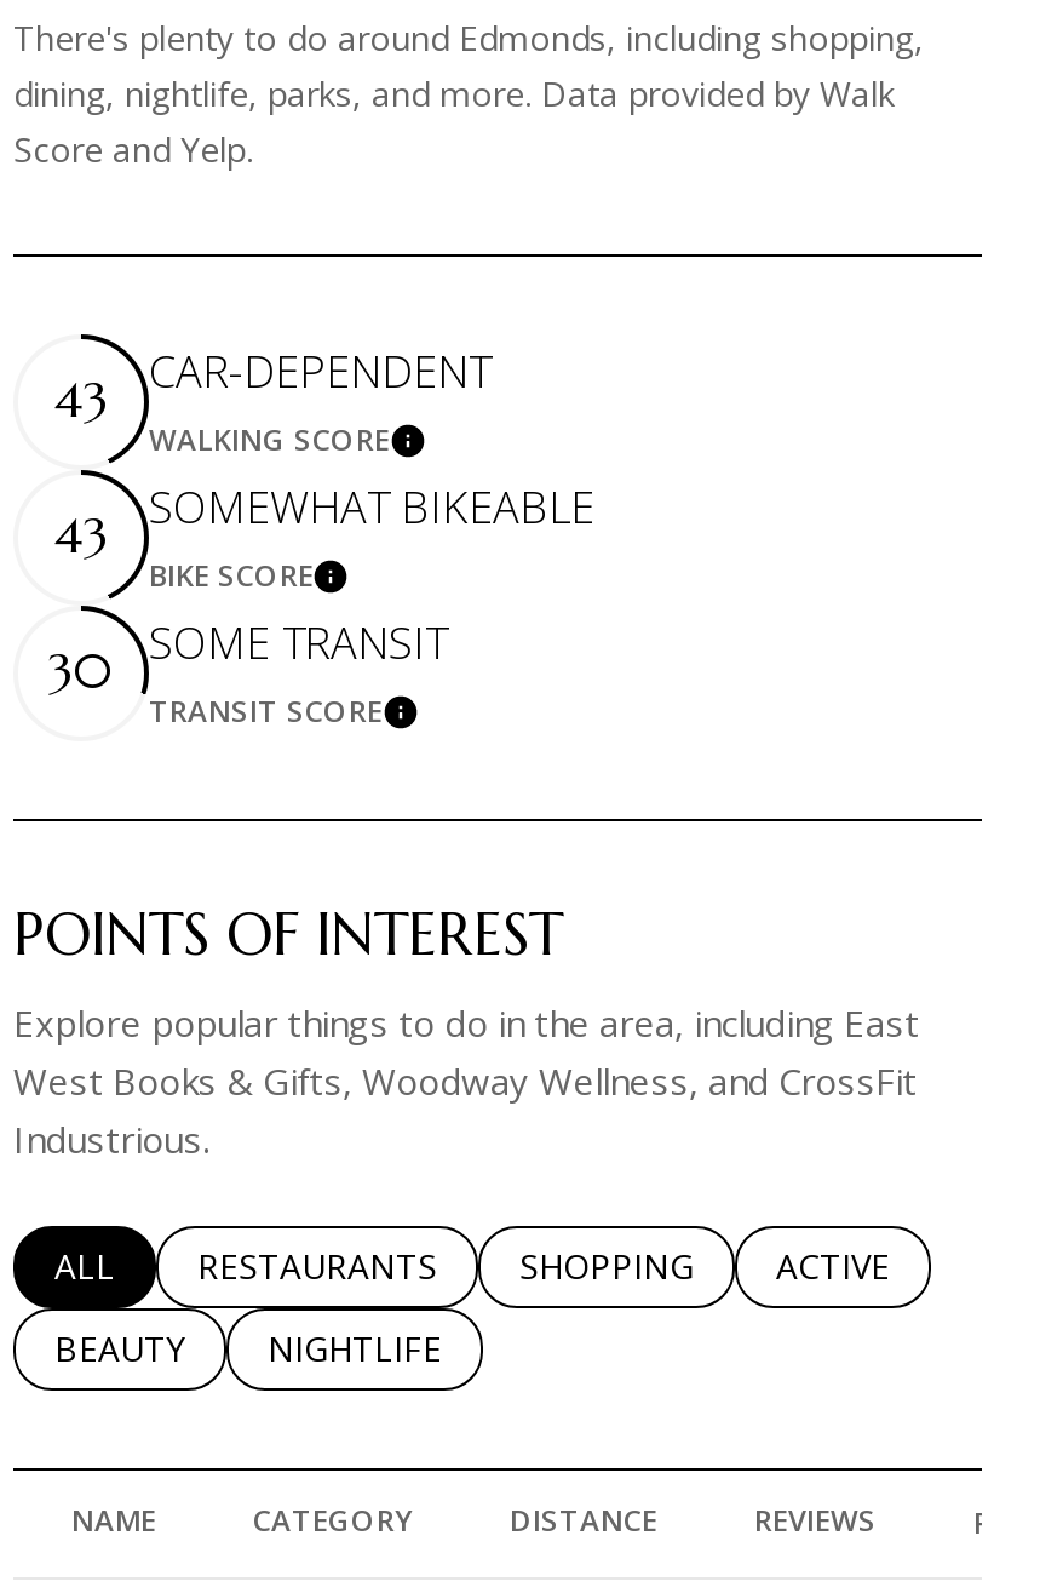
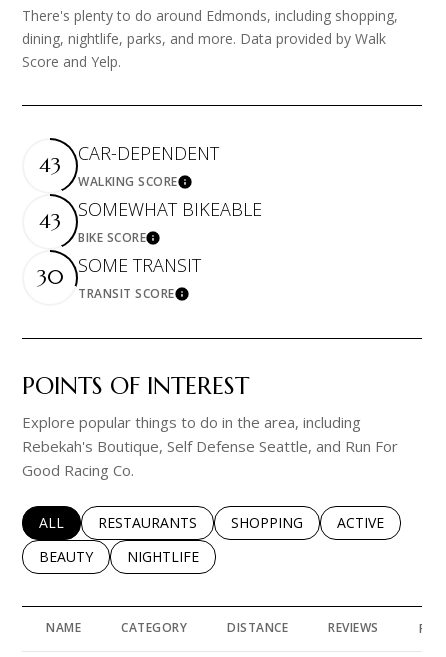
[13,997,919,1162] Explore popular things to do in the area, including East | West Books & Gifts, Woodway Wellness, and CrossFit | Industrious. -> [22,412,398,480] Explore popular things to do in the area, including | Rebekah's Boutique, Self Defense Seattle, and Run For | Good Racing Co.

